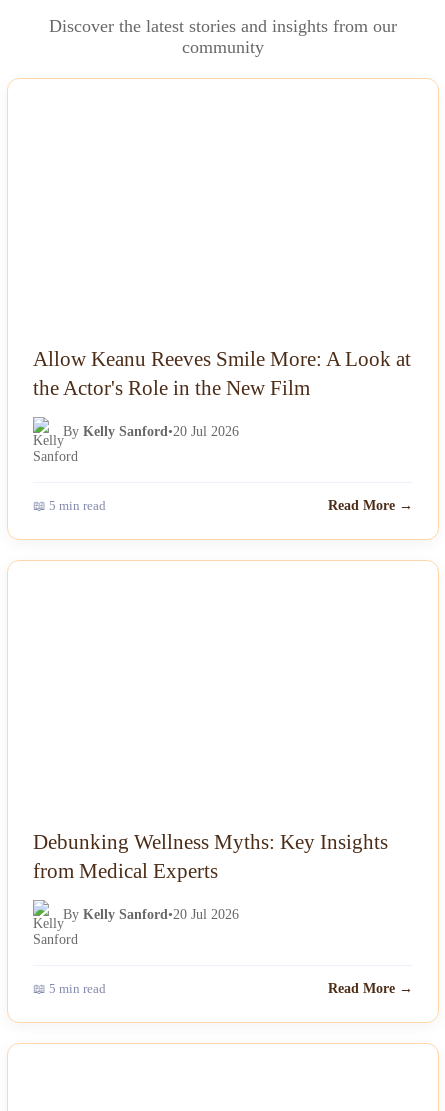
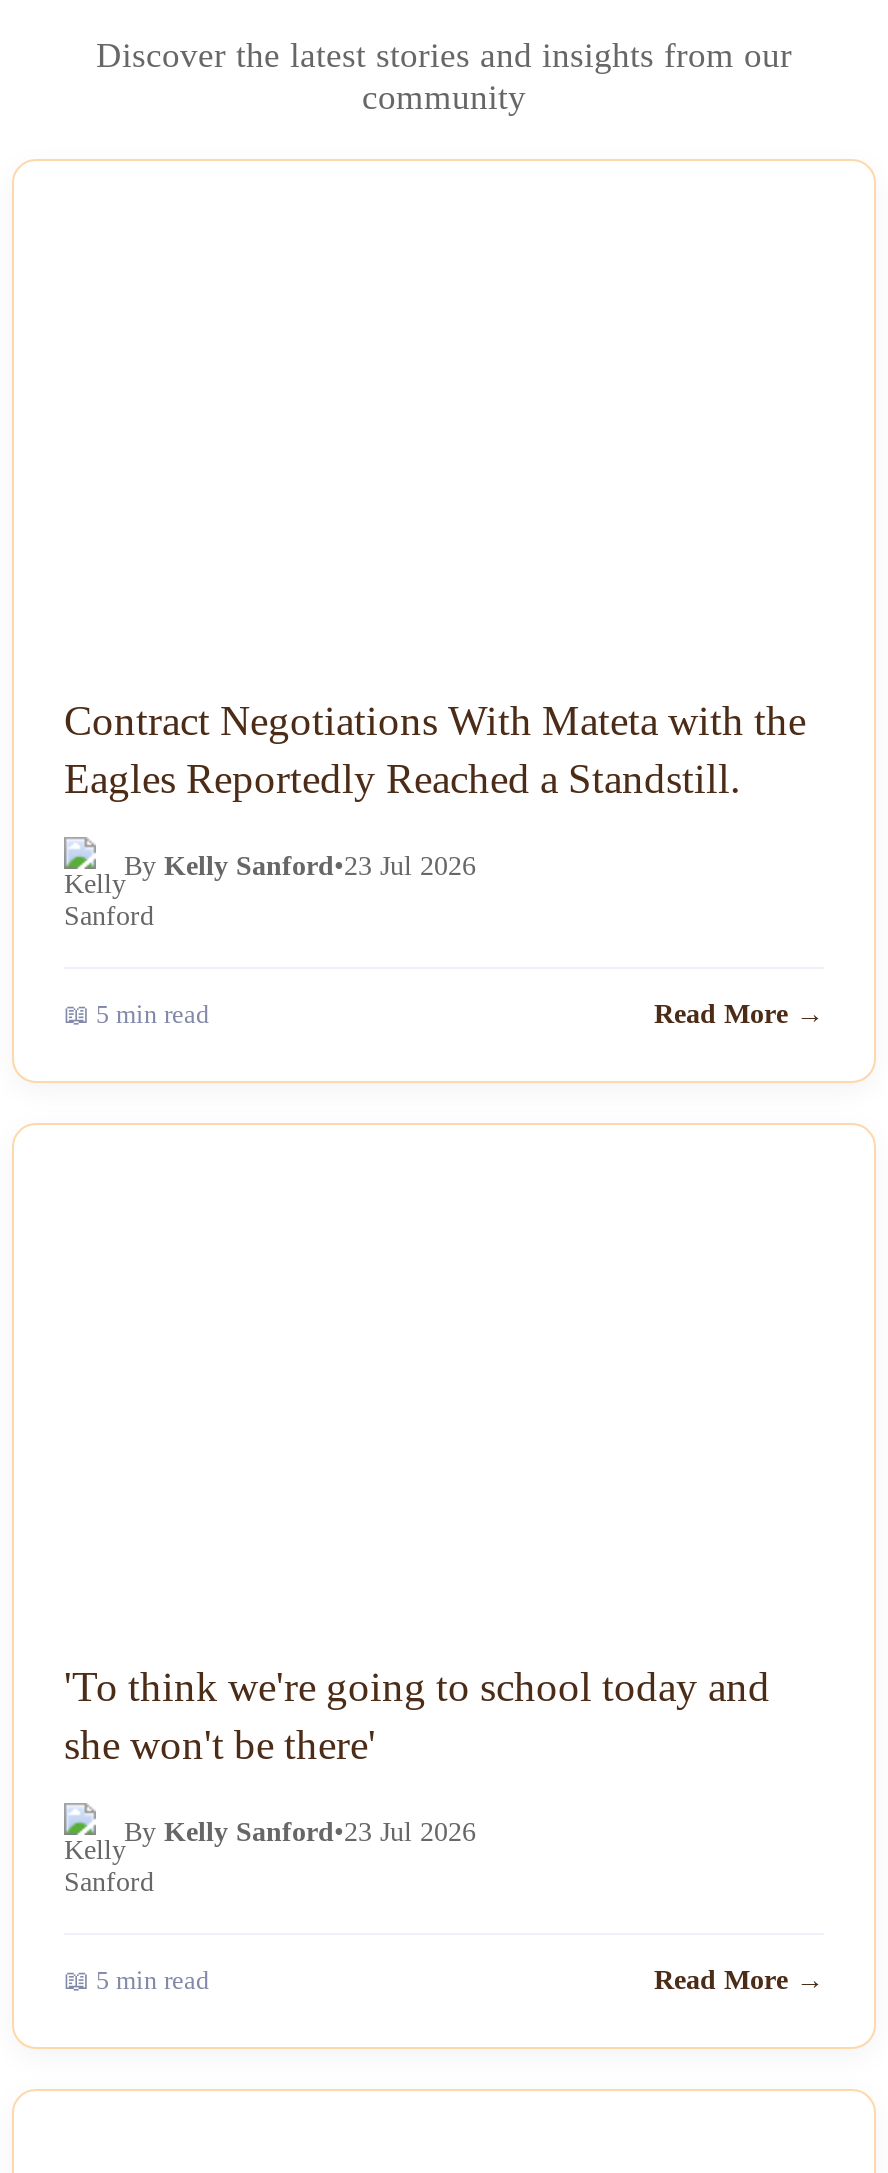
[33,347,411,399] Allow Keanu Reeves Smile More: A Look at | the Actor's Role in the New Film -> [64,698,806,802] Contract Negotiations With Mateta with the | Eagles Reportedly Reached a Standstill.
[63,424,239,439] By Kelly Sanford•20 Jul 2026 -> [124,852,476,882] By Kelly Sanford•23 Jul 2026
[33,830,388,882] Debunking Wellness Myths: Key Insights | from Medical Experts -> [64,1663,770,1767] 'To think we're going to school today and | she won't be there'
[63,907,239,922] By Kelly Sanford•20 Jul 2026 -> [124,1817,476,1847] By Kelly Sanford•23 Jul 2026

